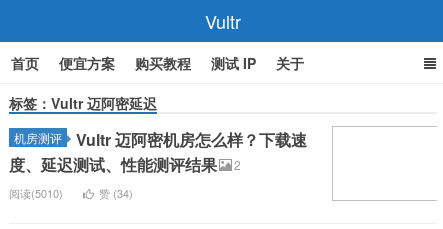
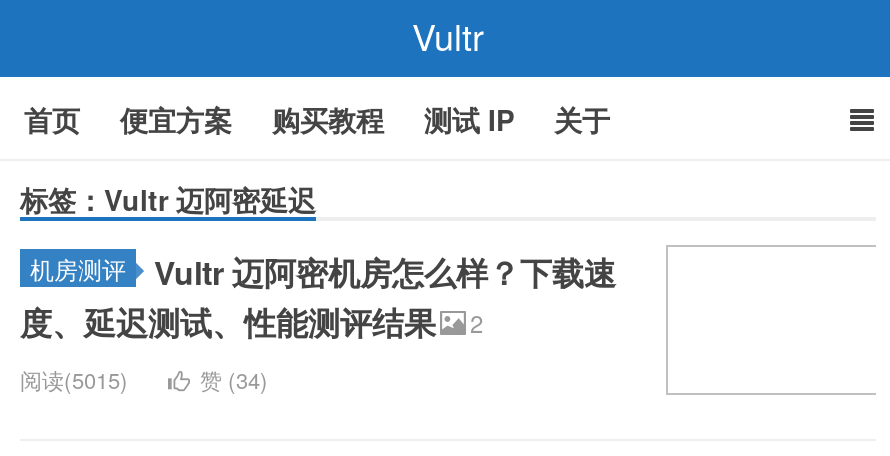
[9,185,63,201] 阅读(5010) -> [20,363,128,395] 阅读(5015)

